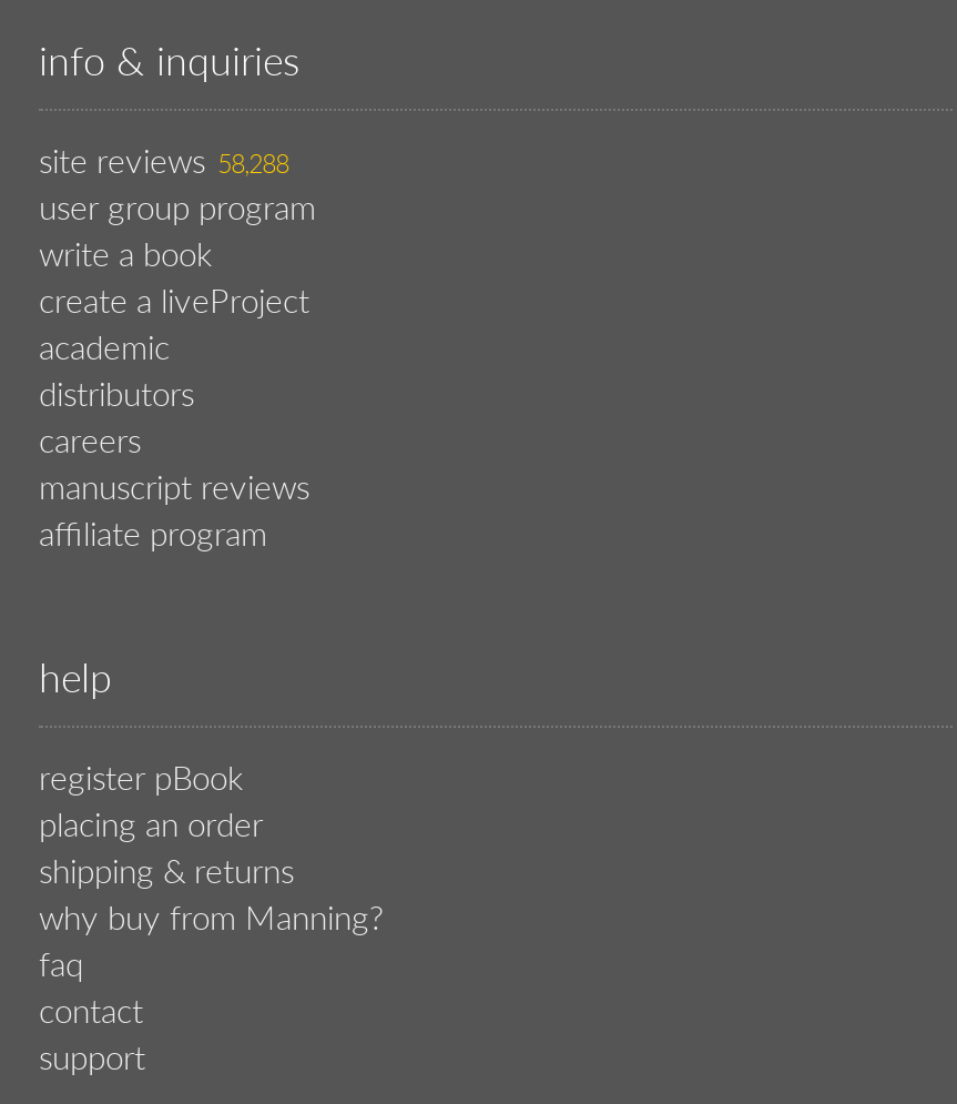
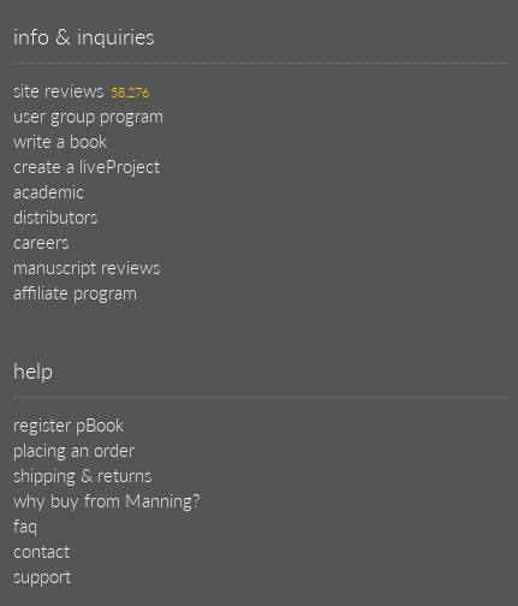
[39,134,289,181] site reviews 58,288 -> [13,76,149,102] site reviews 58,276

